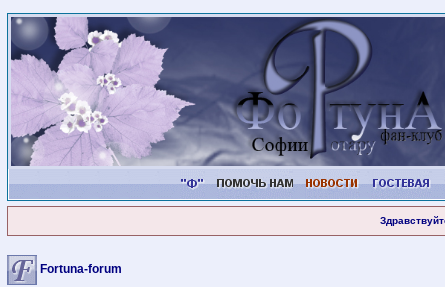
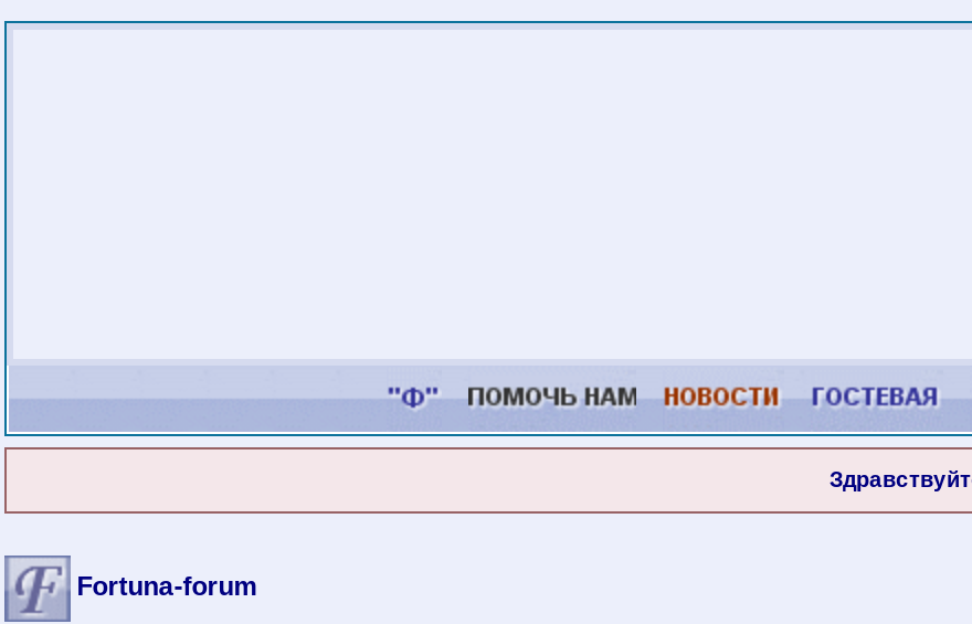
[10,16,442,167] [image] -> none

